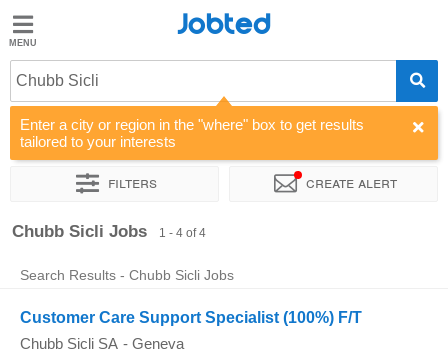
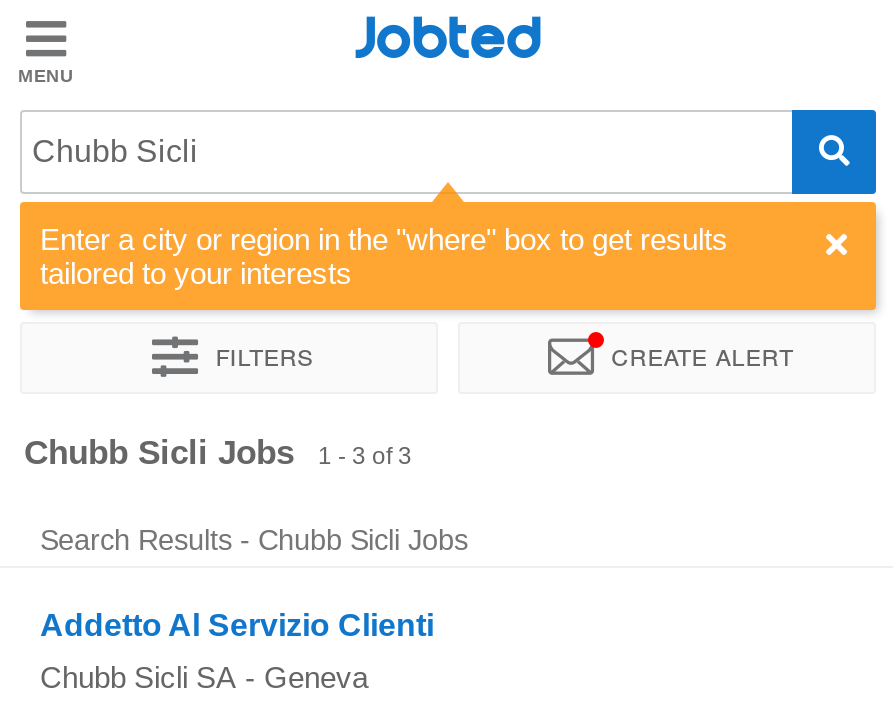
[159,226,206,240] 1 - 4 of 4 -> [318,442,412,470] 1 - 3 of 3
[20,309,362,326] Customer Care Support Specialist (100%) F/T -> [40,608,434,642] Addetto Al Servizio Clienti

